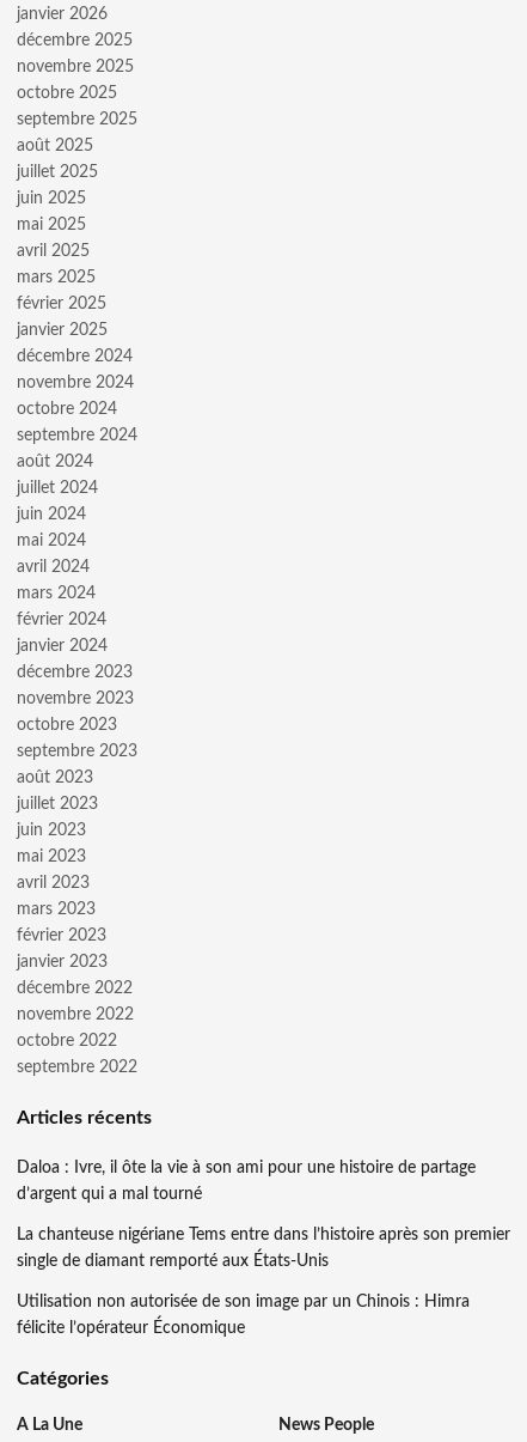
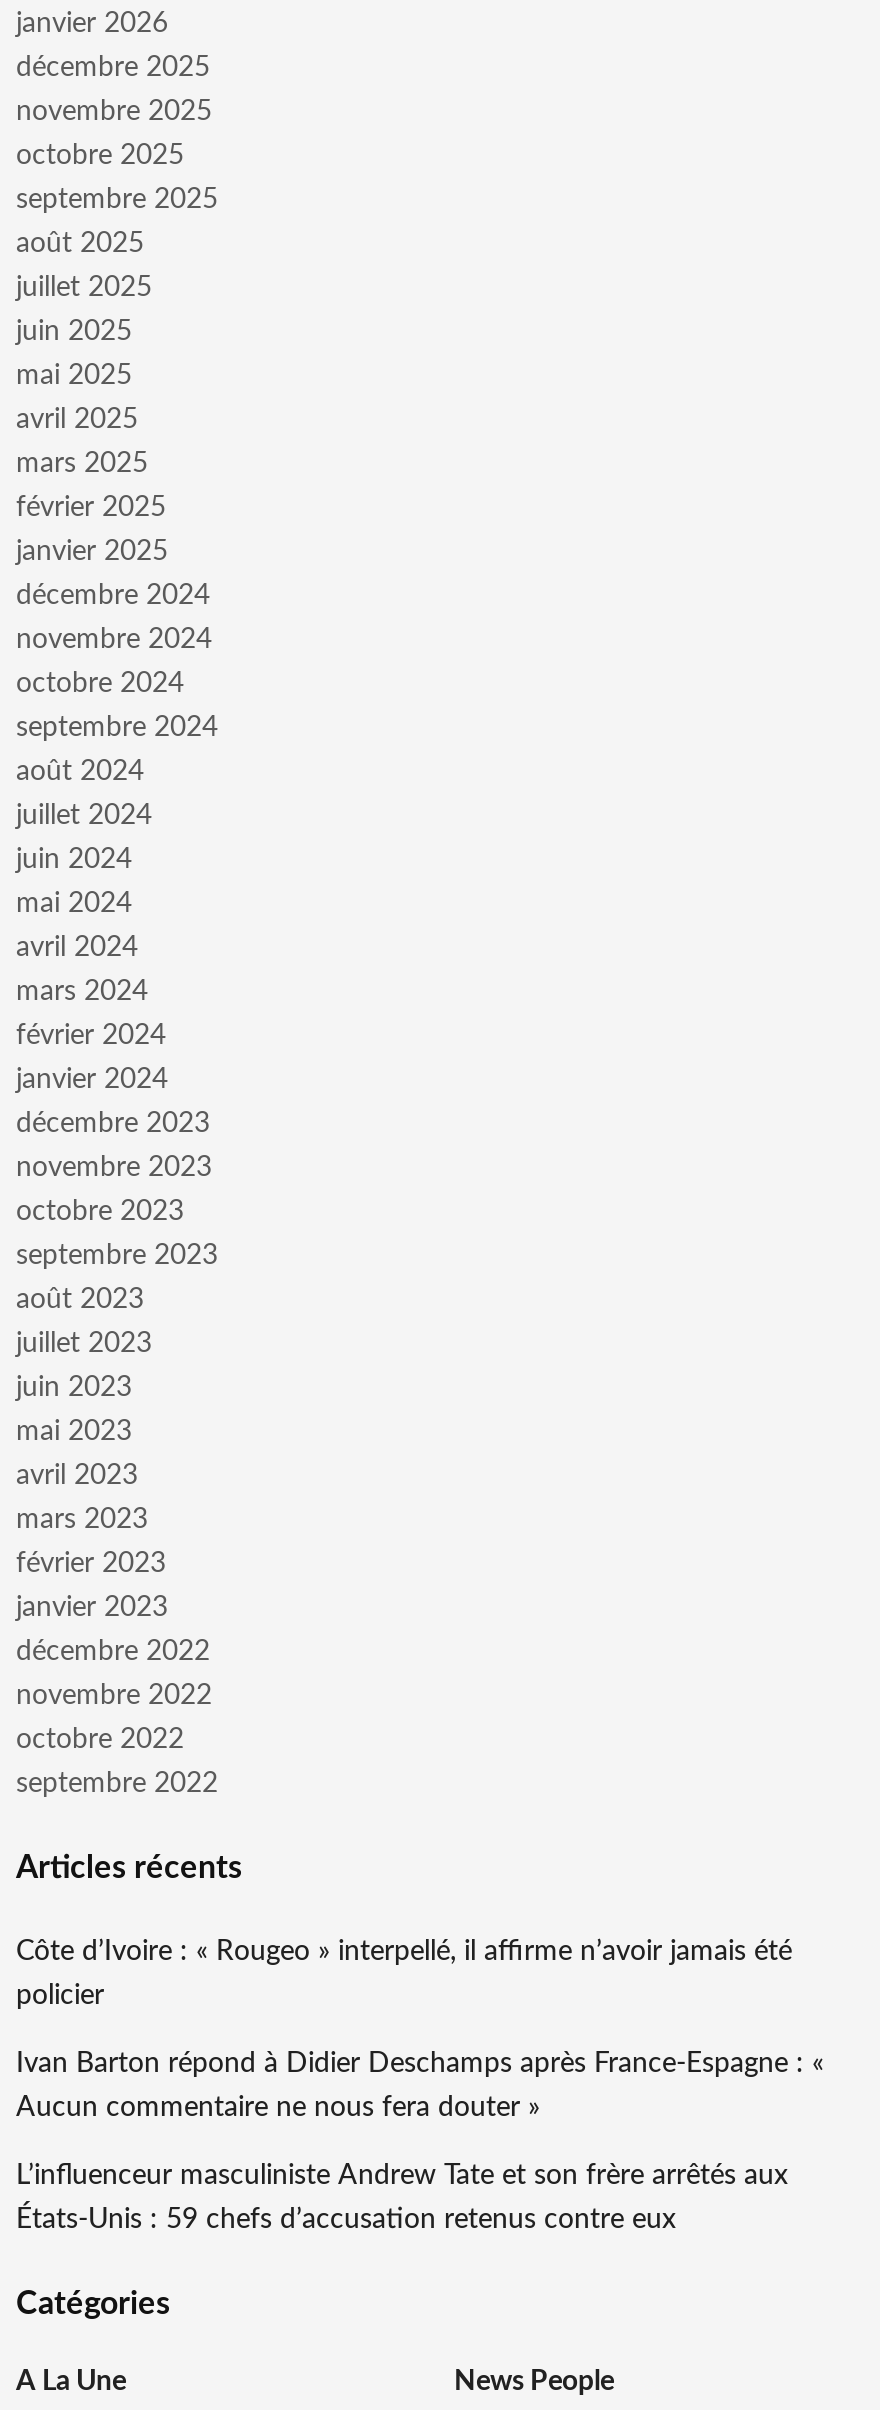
[17,1159,476,1176] Daloa : Ivre, il ôte la vie à son ami pour une histoire de partage -> [16,1937,792,1965] Côte d’Ivoire : « Rougeo » interpellé, il affirme n’avoir jamais été
[17,1186,202,1202] d’argent qui a mal tourné -> [16,1981,104,2009] policier
[17,1226,510,1243] La chanteuse nigériane Tems entre dans l’histoire après son premier -> [16,2049,824,2077] Ivan Barton répond à Didier Deschamps après France-Espagne : «
[17,1253,329,1269] single de diamant remporté aux États-Unis -> [16,2093,540,2121] Aucun commentaire ne nous fera douter »
[17,1293,470,1310] Utilisation non autorisée de son image par un Chinois : Himra -> [16,2161,788,2189] L’influenceur masculiniste Andrew Tate et son frère arrêtés aux
[17,1320,245,1336] félicite l’opérateur Économique -> [16,2205,676,2233] États-Unis : 59 chefs d’accusation retenus contre eux

